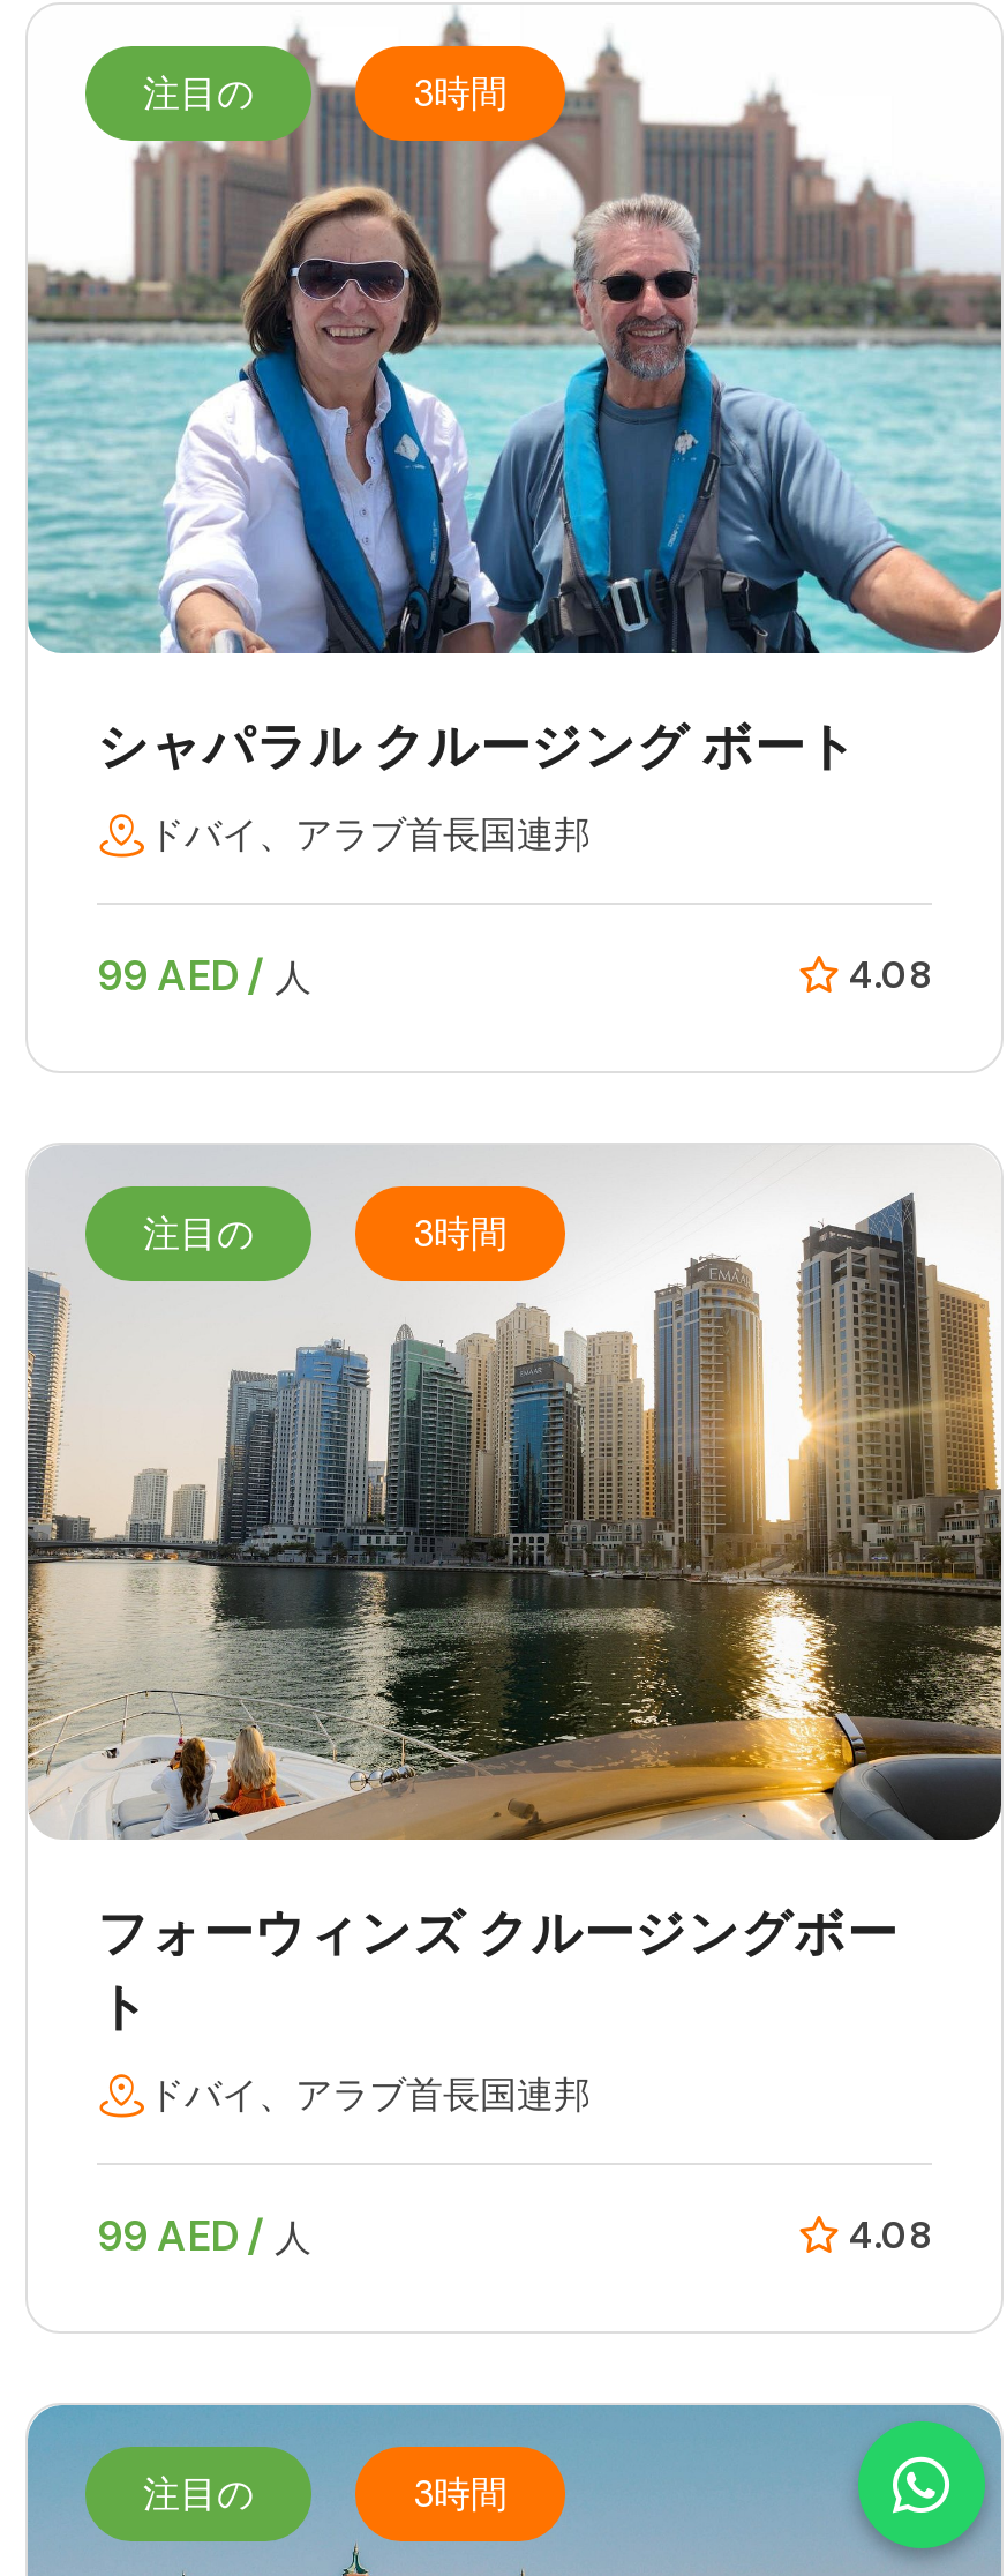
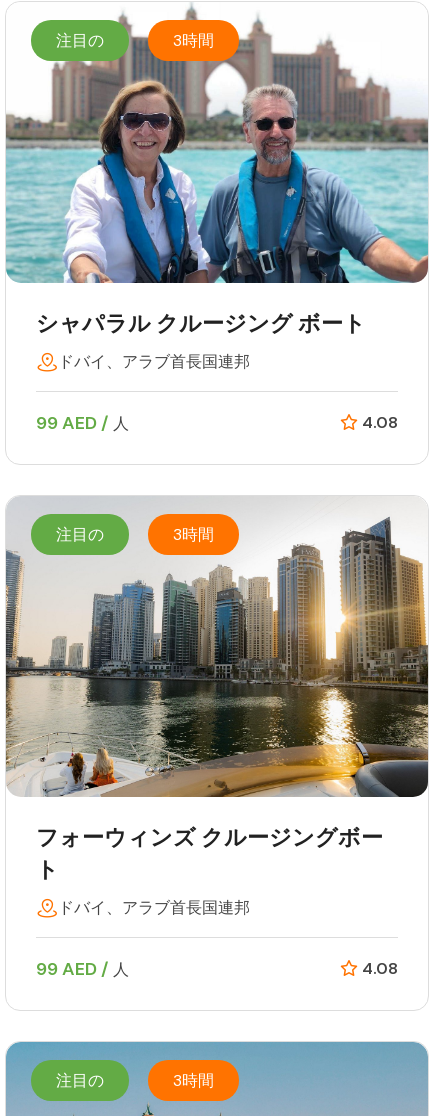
[856,2421,987,2555] [image] -> none

